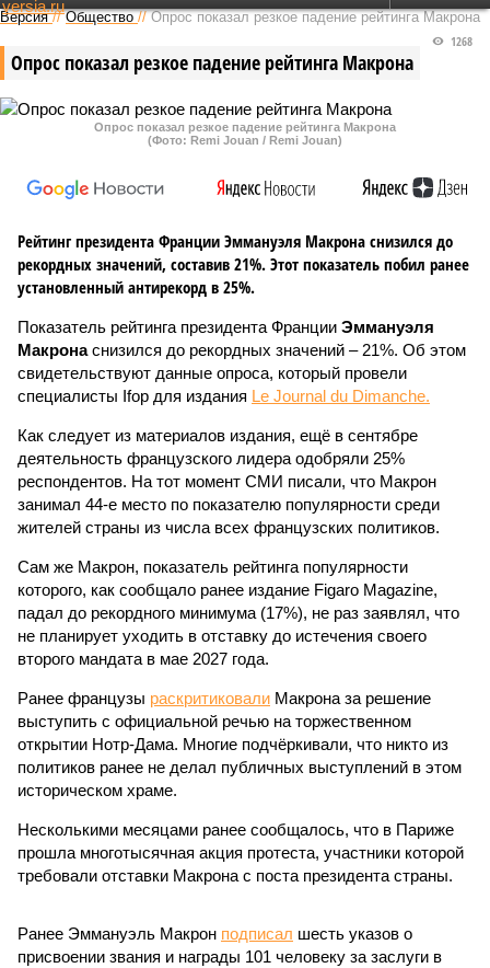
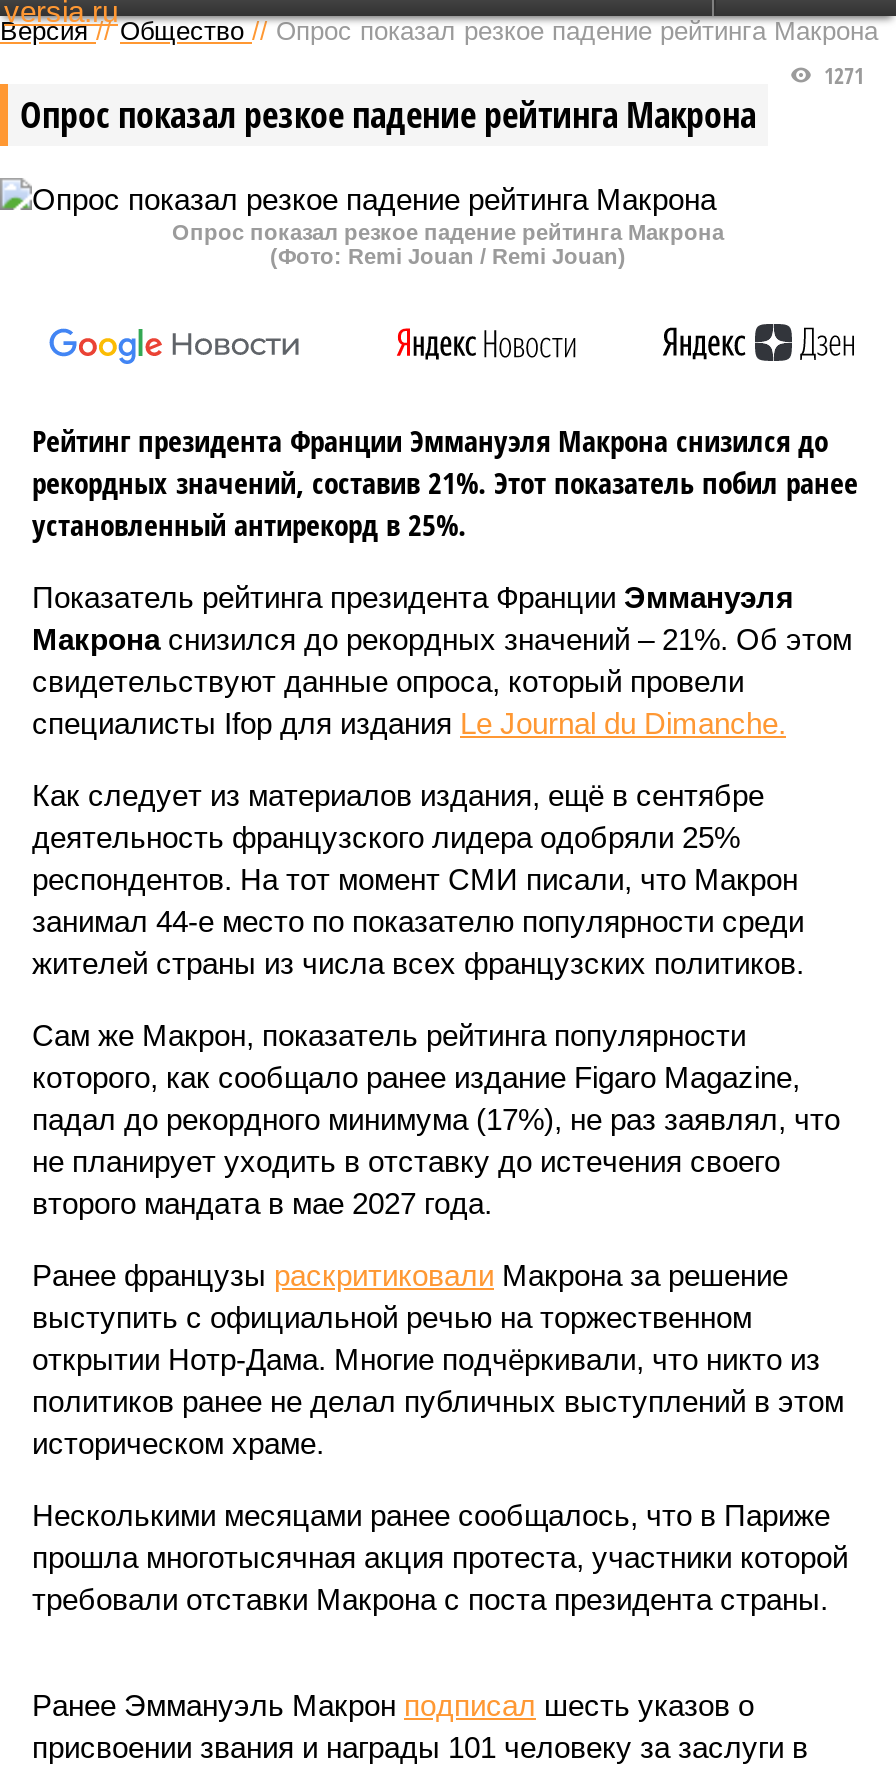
[447,33,472,49] 1268 -> [818,60,864,90] 1271

